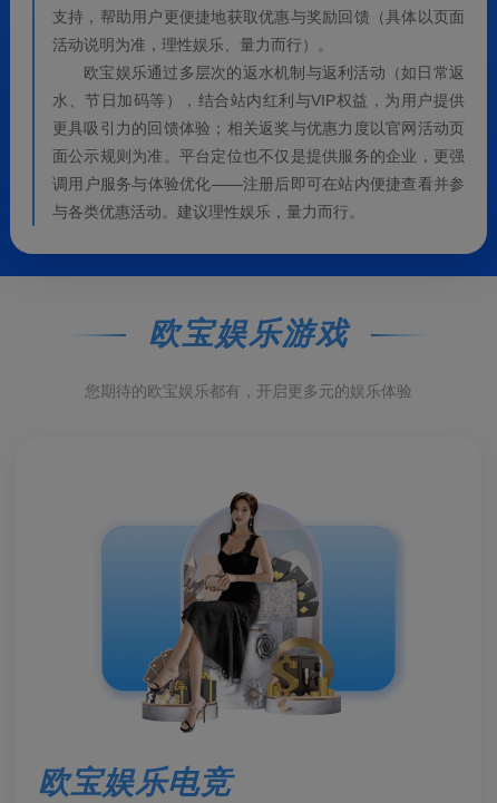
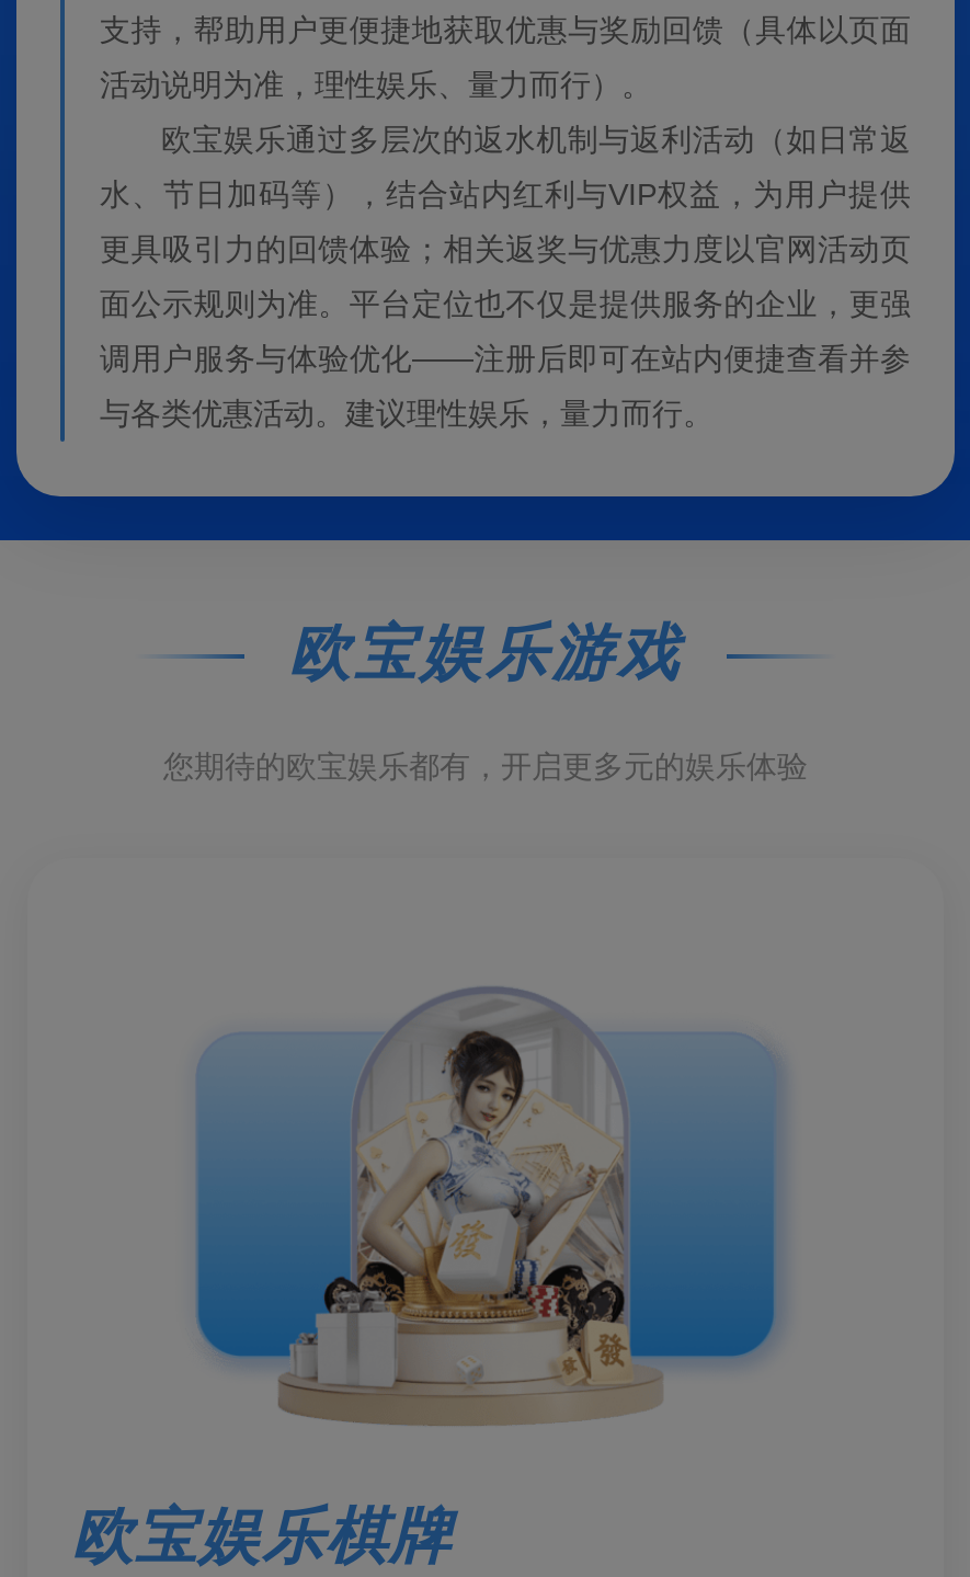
[143,491,342,734] [image] -> [279,965,667,1439] [image]

